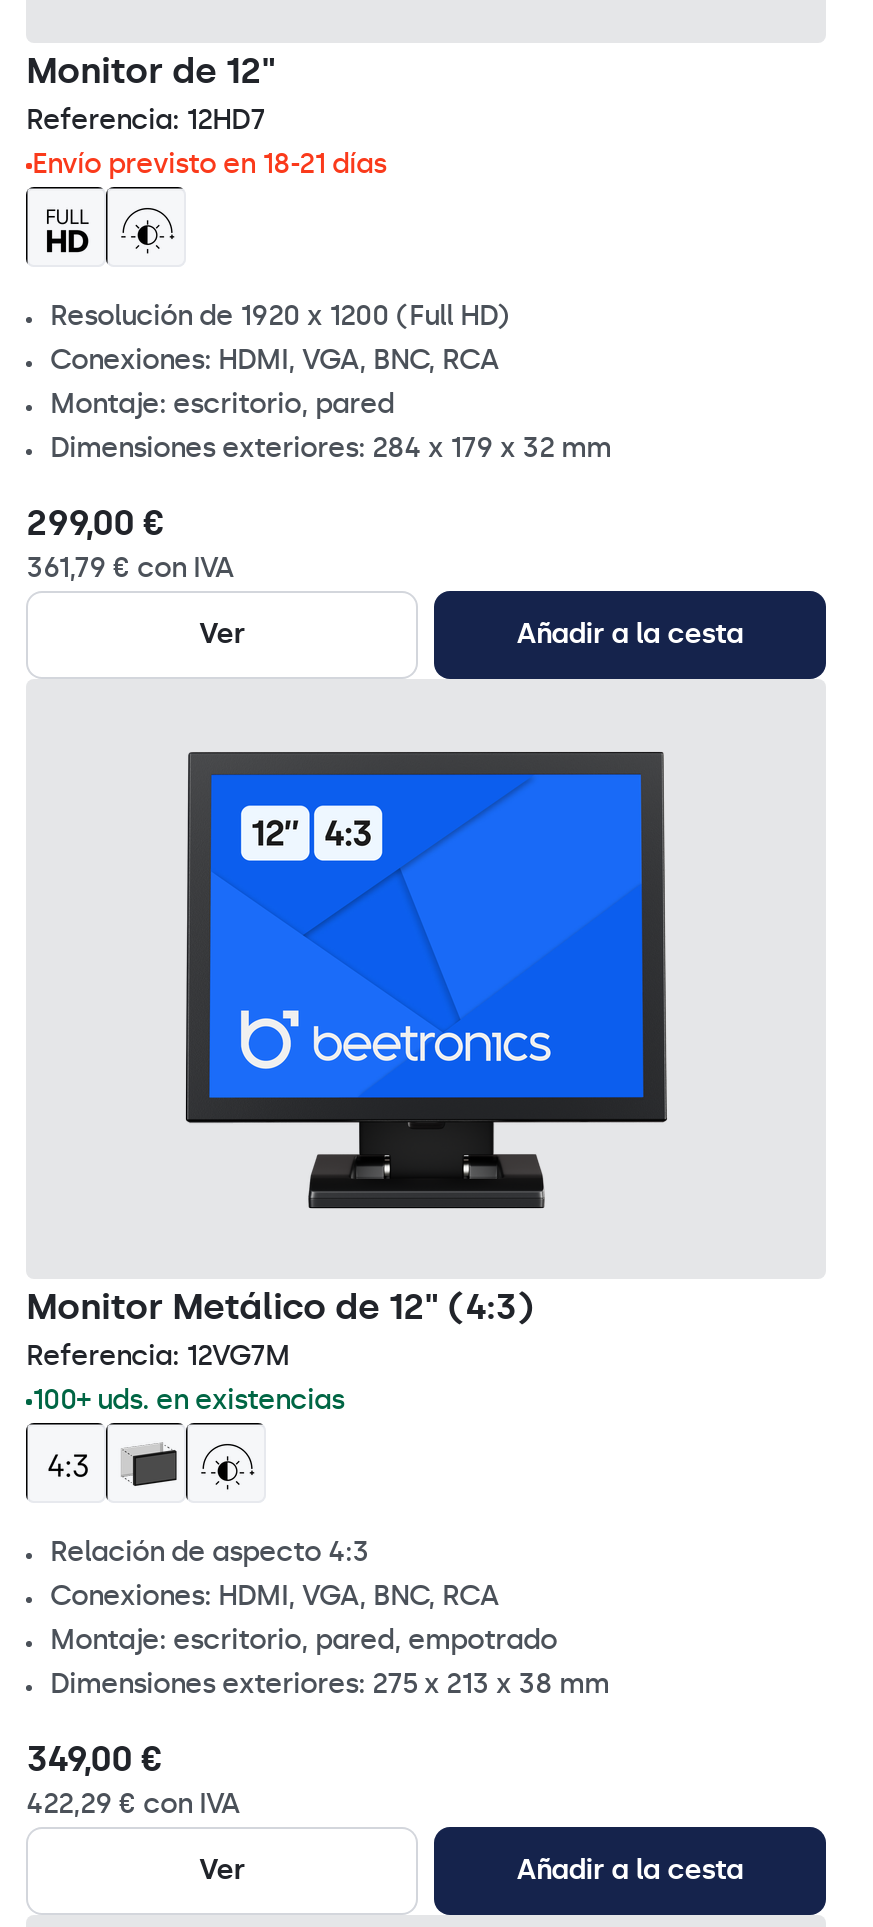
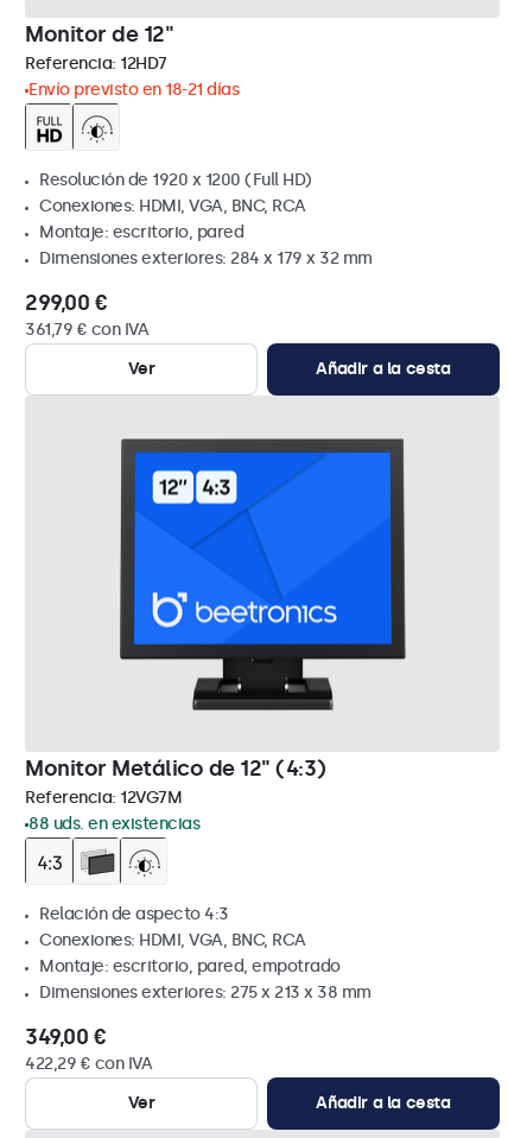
[32,1383,344,1417] 100+ uds. en existencias -> [28,814,199,834] 88 uds. en existencias

